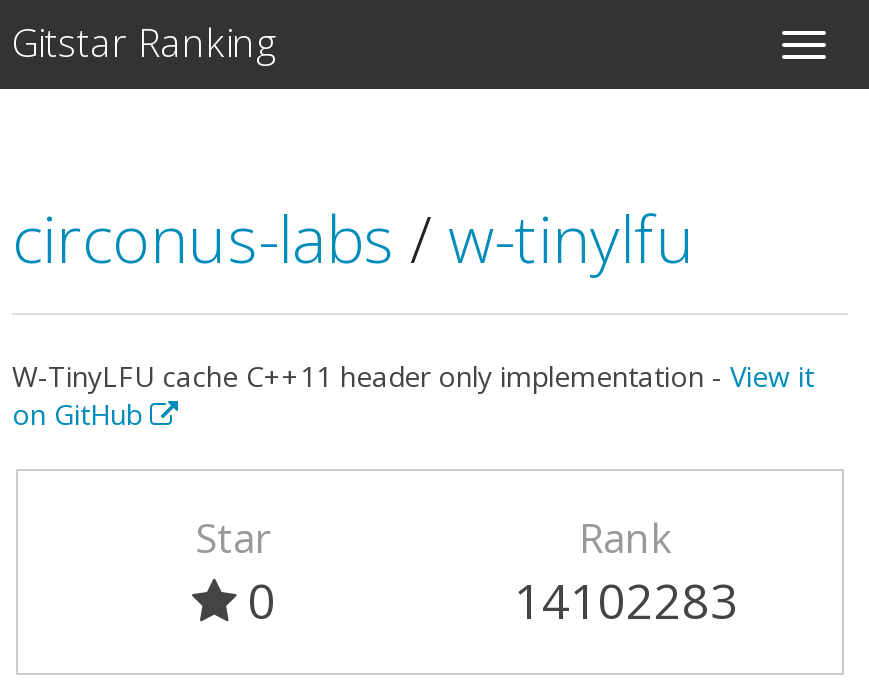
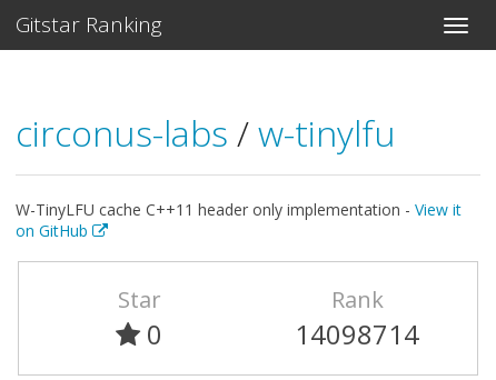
[514,567,738,633] 14102283 -> [295,316,419,352] 14098714

